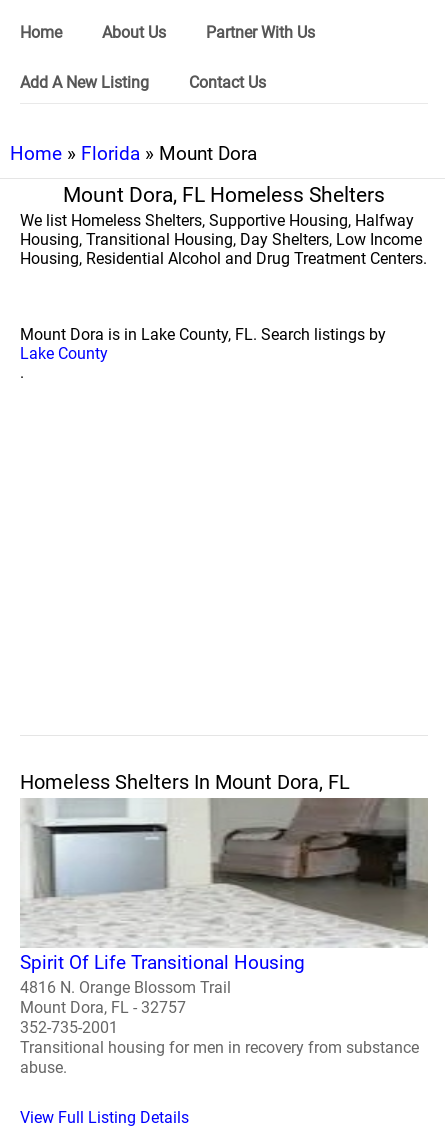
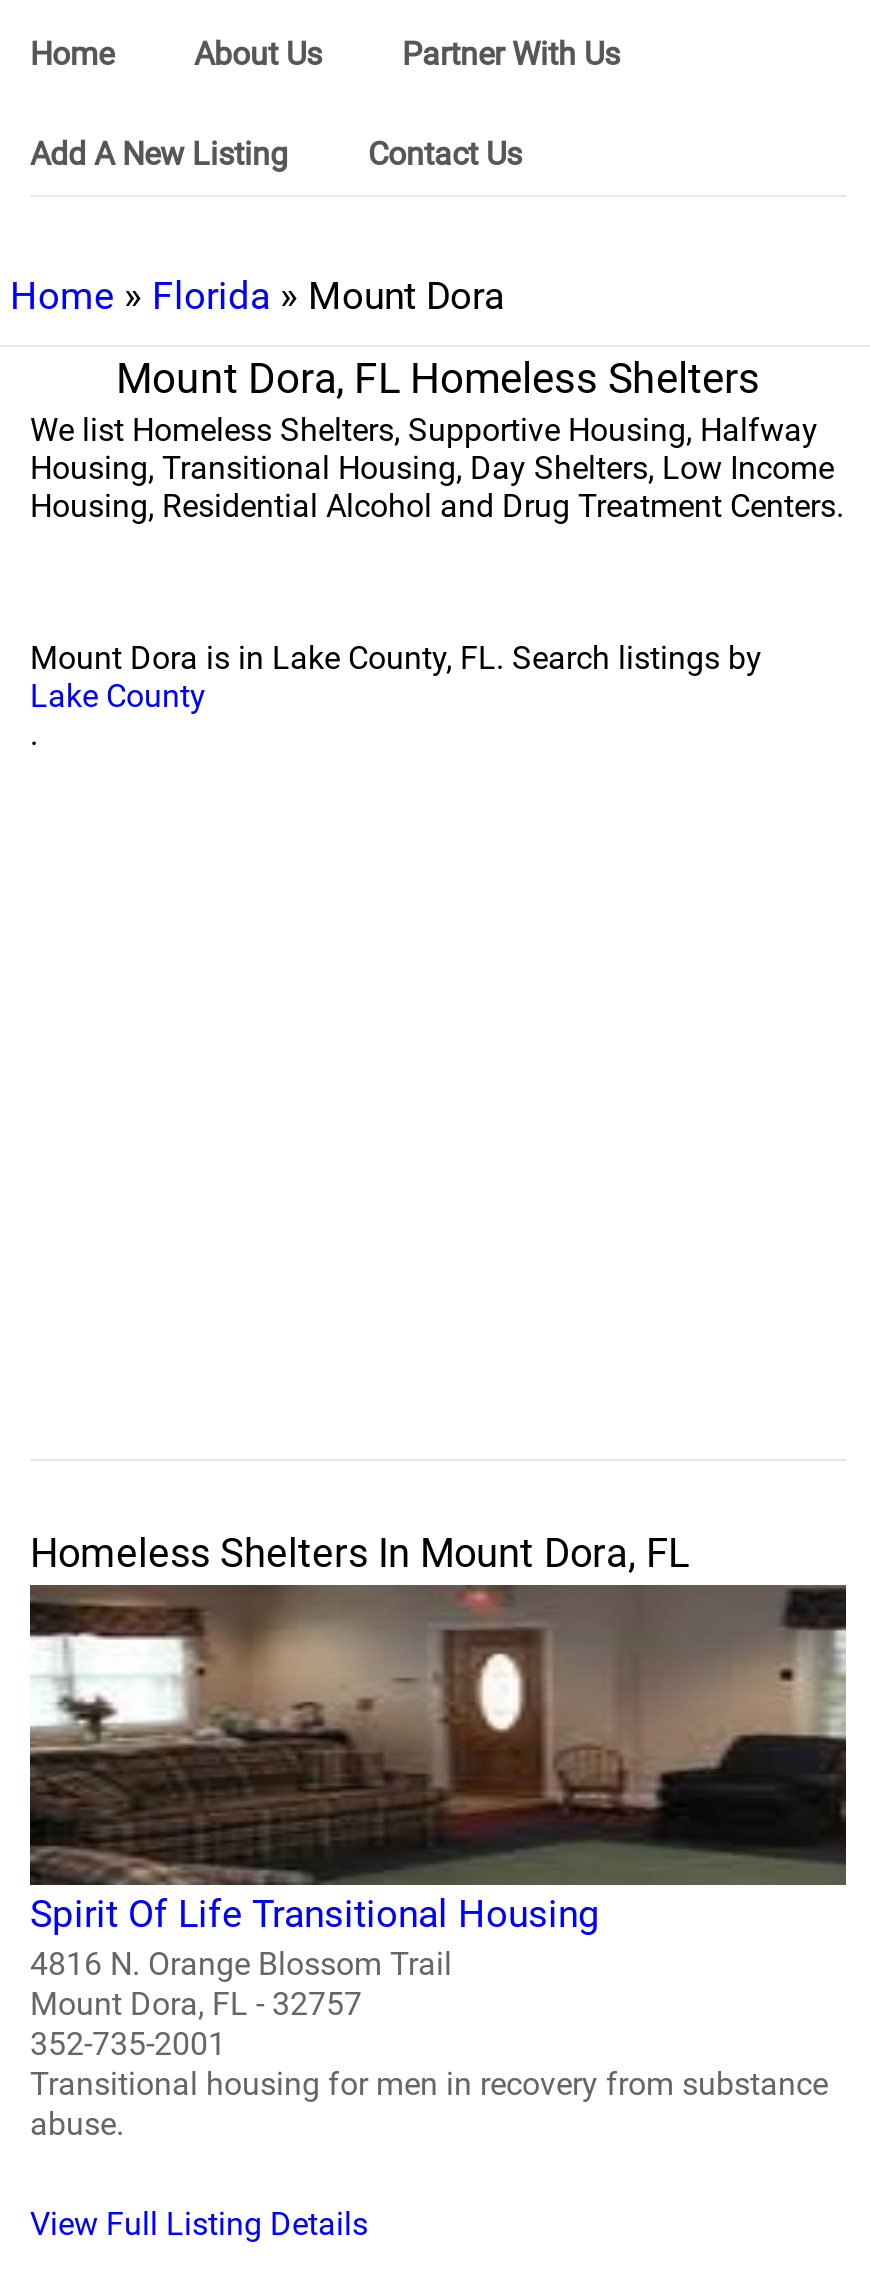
[20,798,429,948] [image] -> [28,1583,848,1887] [image]

